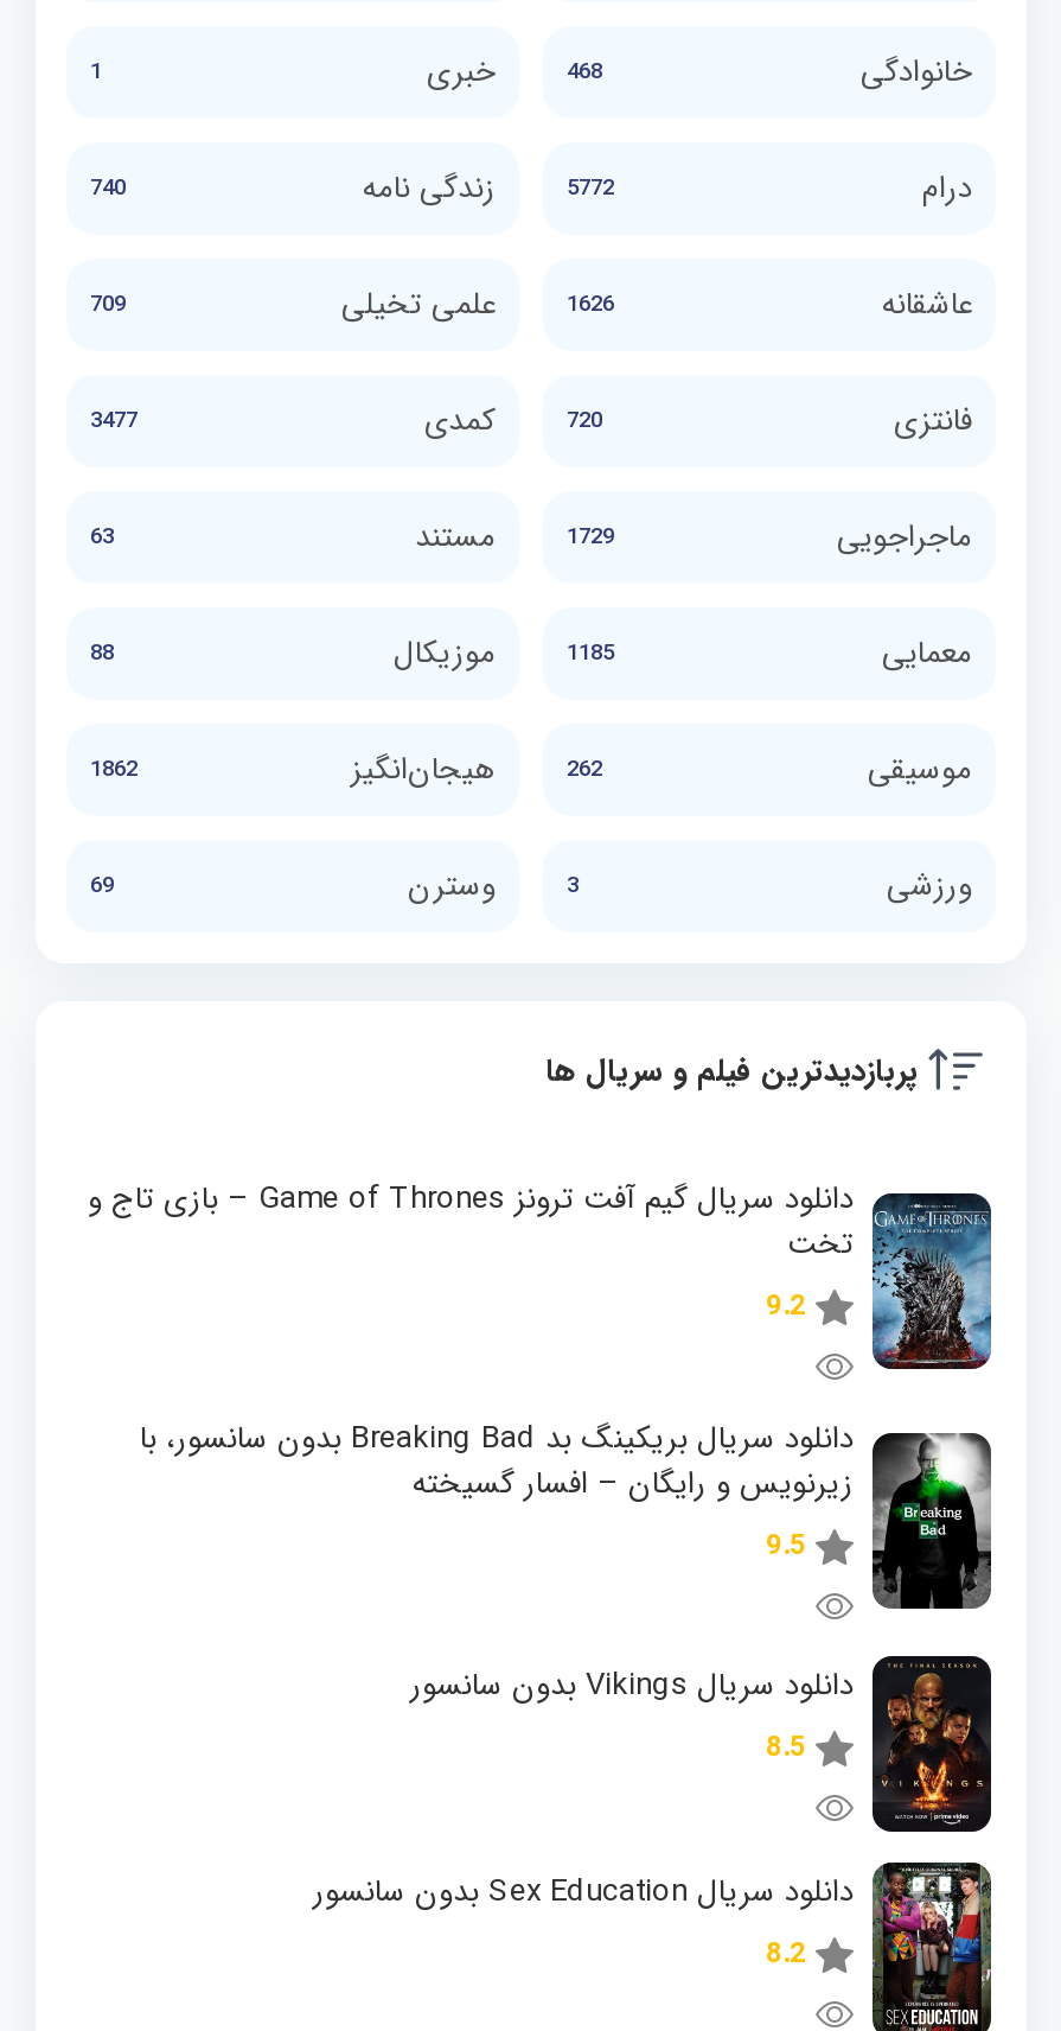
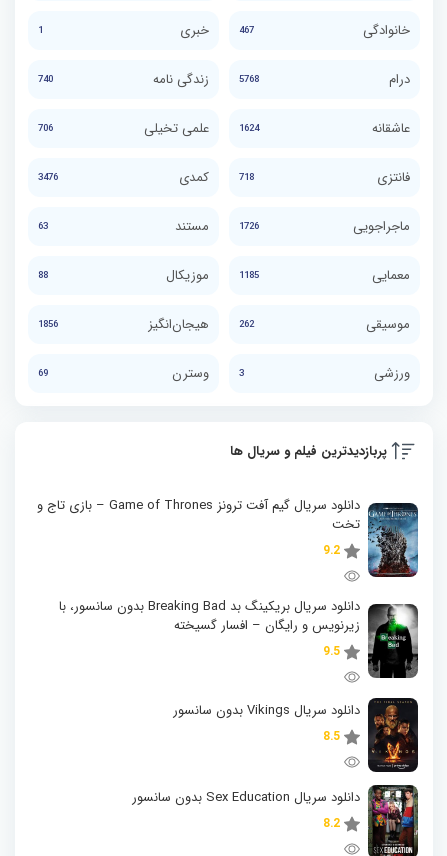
[427,47,602,97] 468 خبری -> [180,20,254,41] 467 خبری
[363,164,614,214] 5772 زندگی نامه -> [153,69,259,90] 5768 زندگی نامه
[90,286,126,321] 709 -> [38,120,53,135] 706
[567,286,614,321] 1626 -> [239,120,259,135] 1624
[90,402,138,438] 3477 -> [38,169,58,184] 3476
[424,396,602,446] 720 کمدی -> [179,167,254,188] 718 کمدی
[567,518,614,554] 1729 -> [239,218,259,233] 1726
[90,751,138,787] 1862 -> [38,316,58,331] 1856

